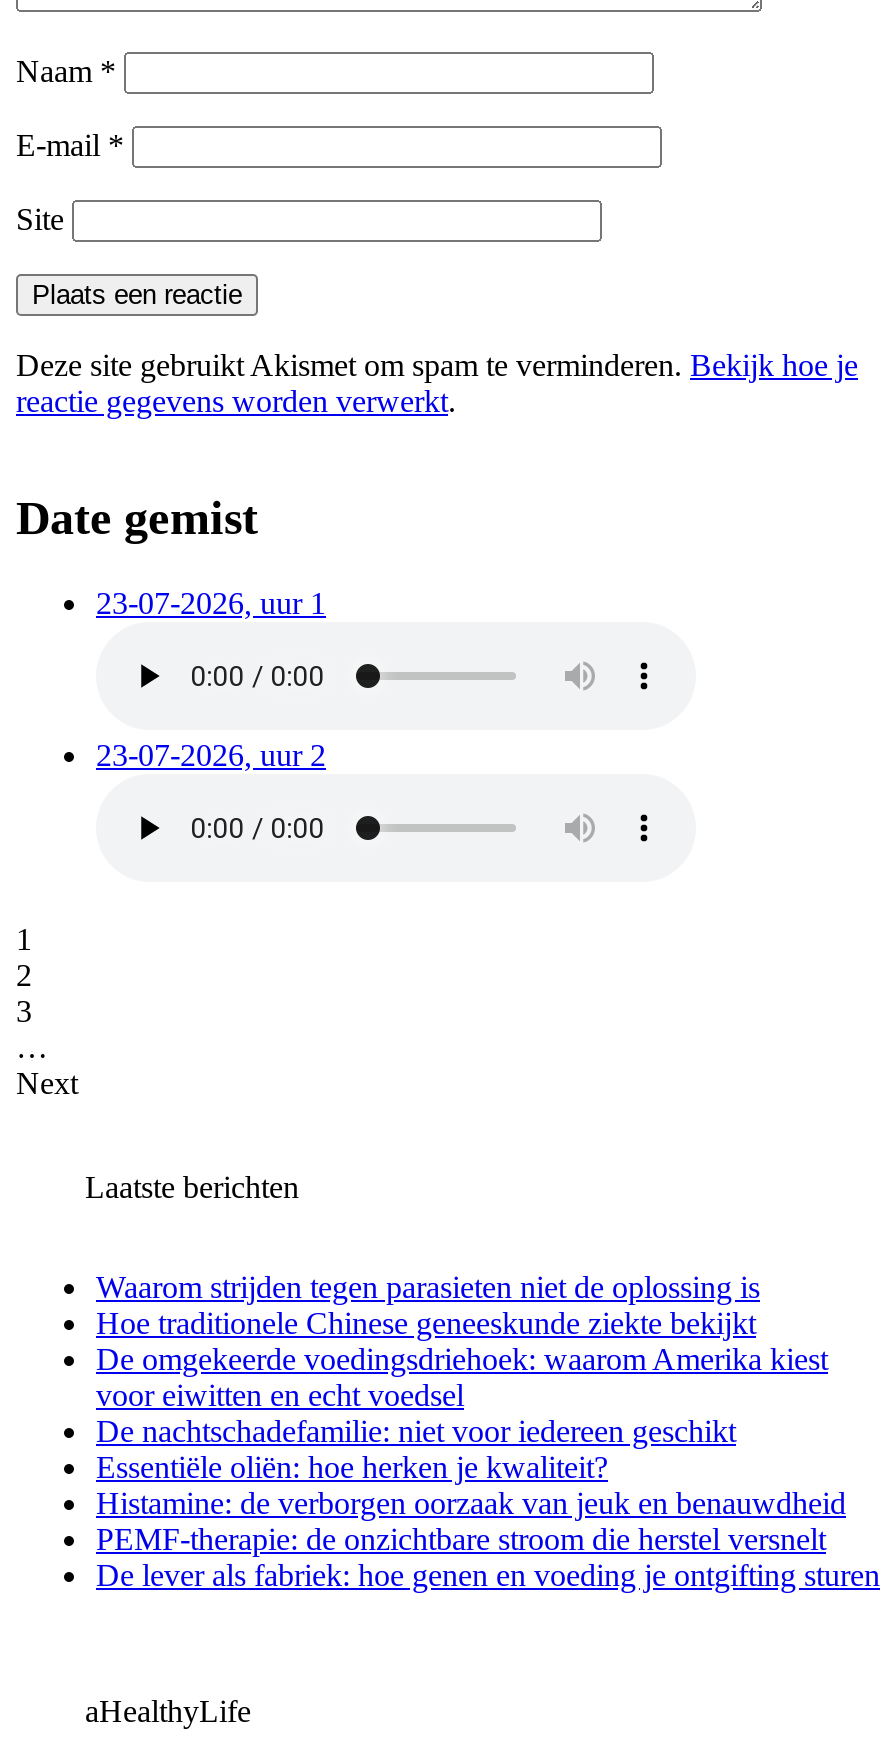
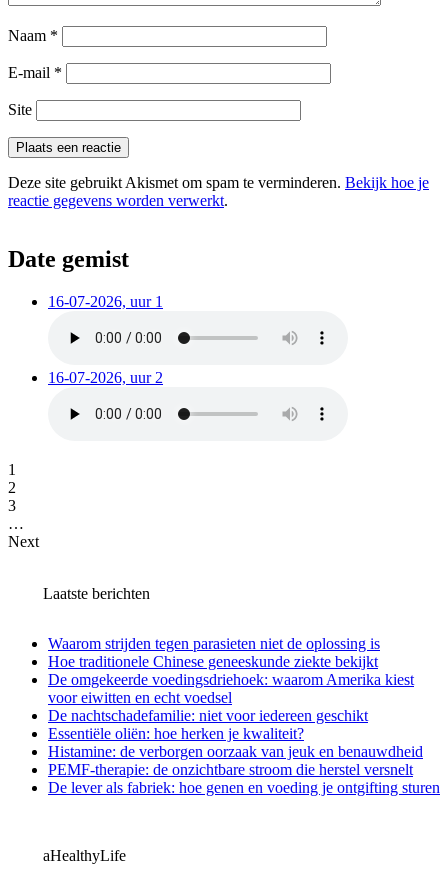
[96,585,326,619] 23-07-2026, uur 1 -> [48,293,163,310] 16-07-2026, uur 1
[96,737,326,771] 23-07-2026, uur 2 -> [48,369,163,386] 16-07-2026, uur 2

